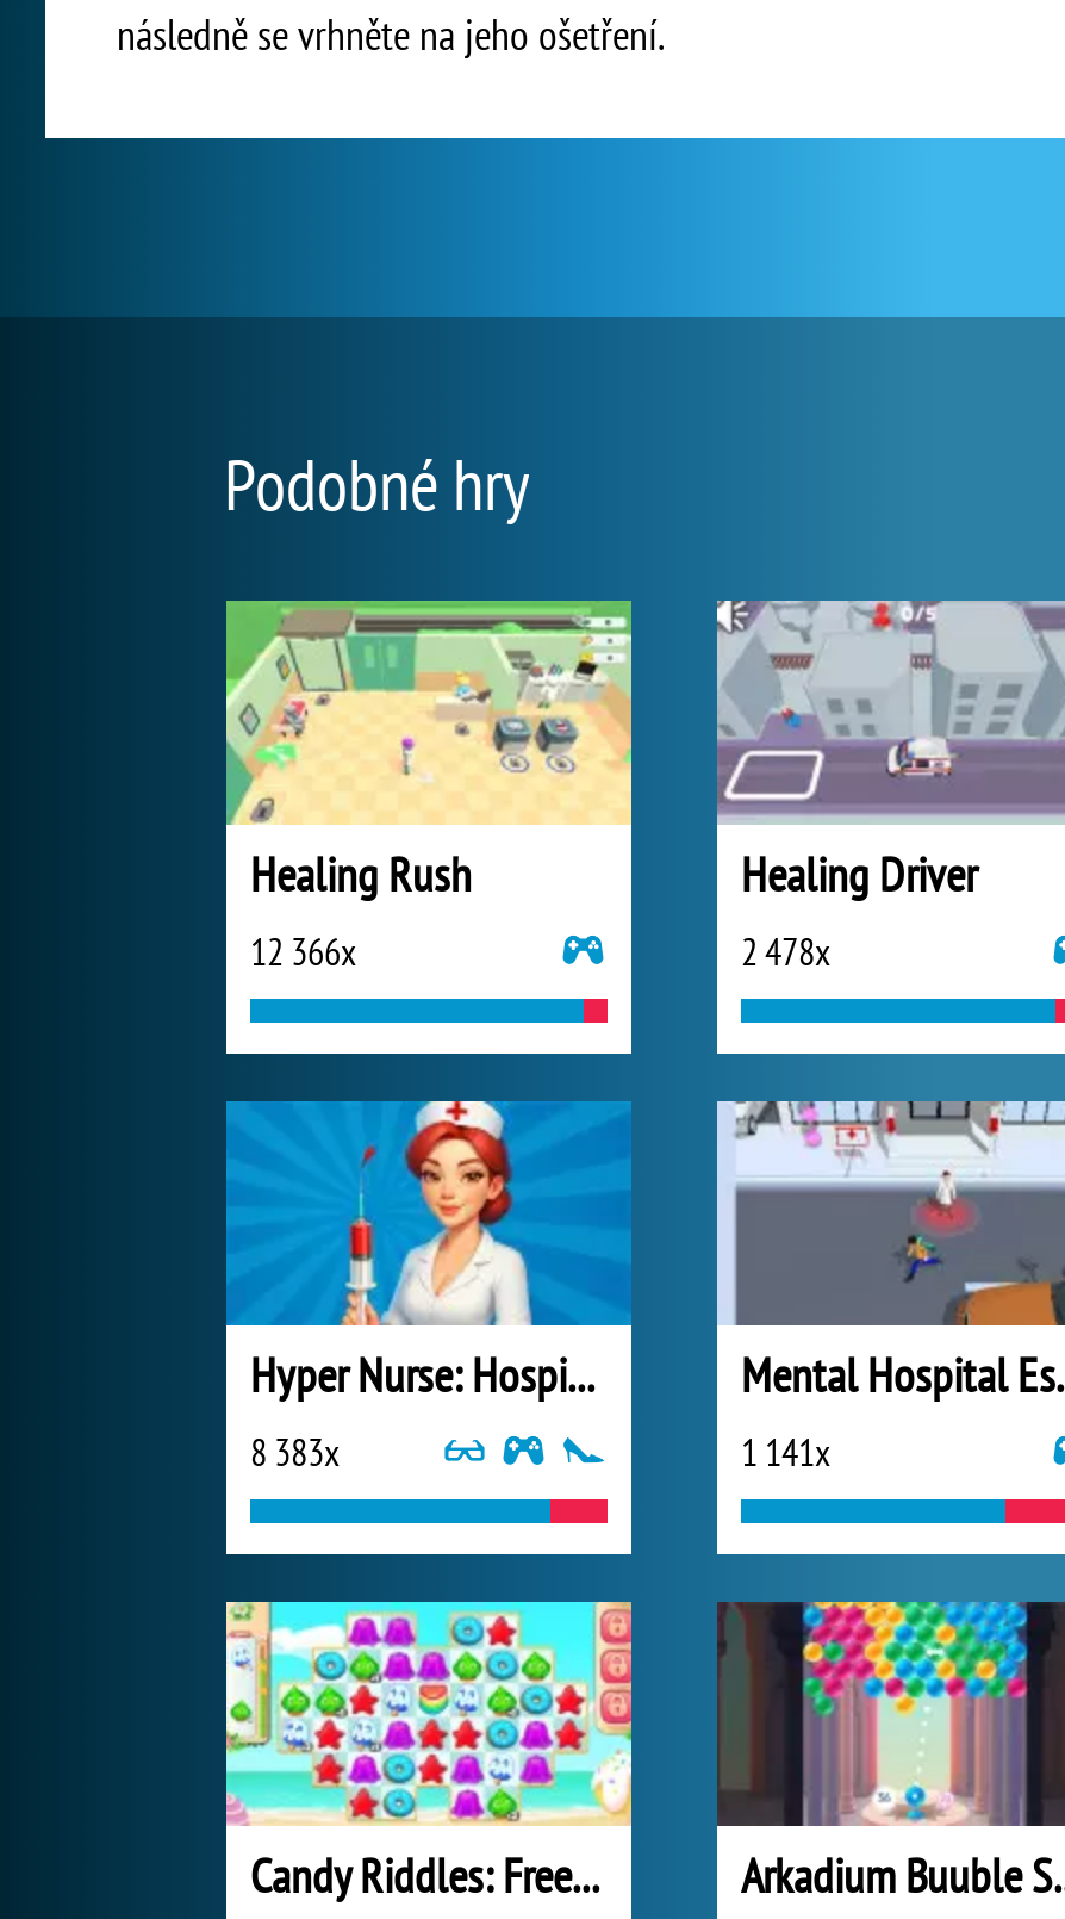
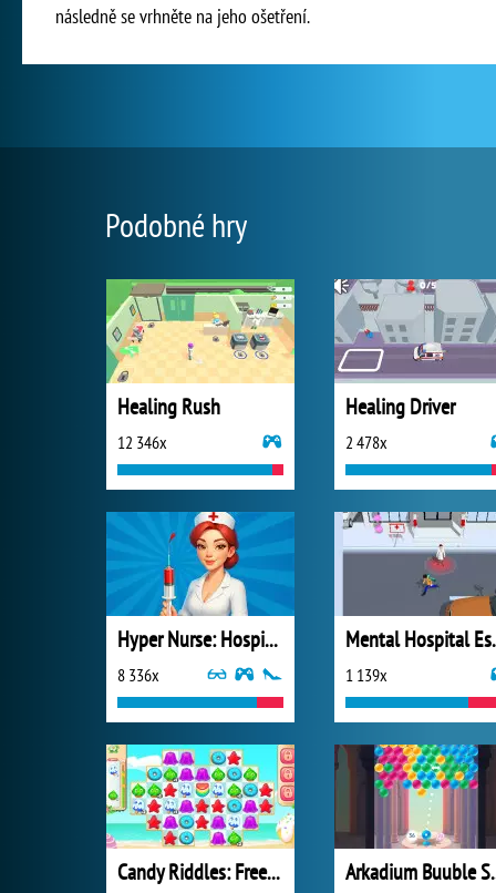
[250,927,357,975] 12 366x -> [117,431,167,453] 12 346x
[250,1428,341,1476] 8 383x -> [117,664,159,686] 8 336x
[741,1428,832,1476] 1 141x -> [345,664,387,686] 1 139x

